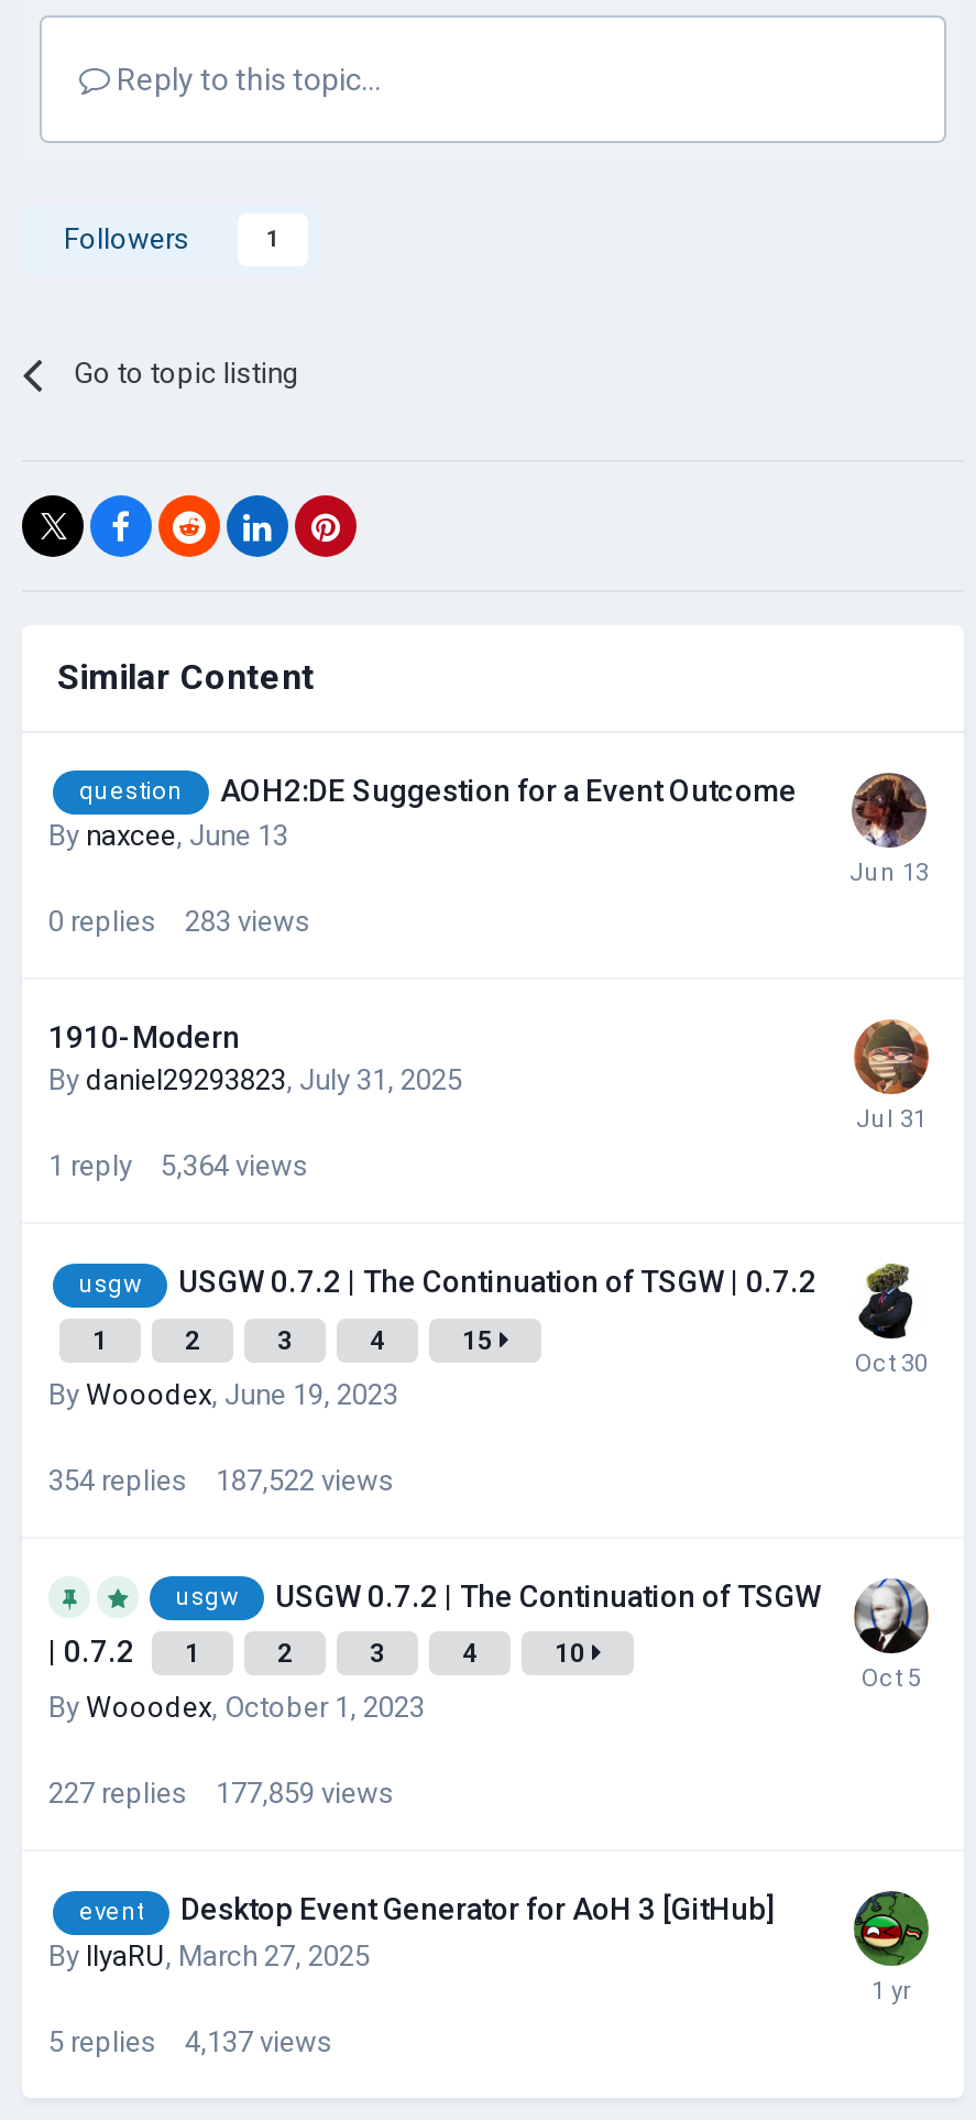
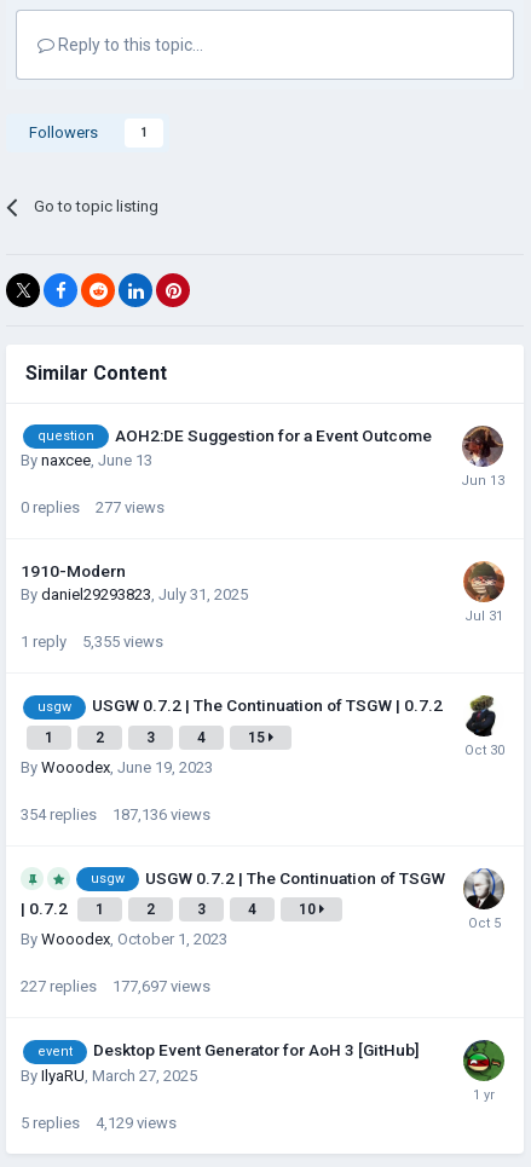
[48,906,310,939] 0 replies 283 views -> [21,499,165,517] 0 replies 277 views
[48,1150,308,1183] 1 reply 5,364 views -> [21,633,163,651] 1 reply 5,355 views
[48,1464,394,1497] 354 replies 187,522 views -> [21,805,210,823] 354 replies 187,136 views
[48,1777,394,1810] 227 replies 177,859 views -> [21,977,210,996] 227 replies 177,697 views
[48,2024,332,2057] 5 replies 4,137 views -> [21,1113,177,1131] 5 replies 4,129 views

